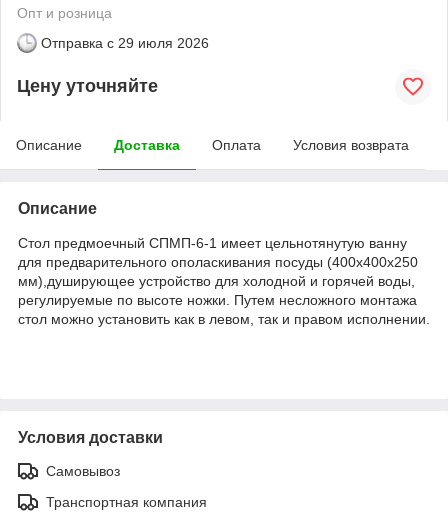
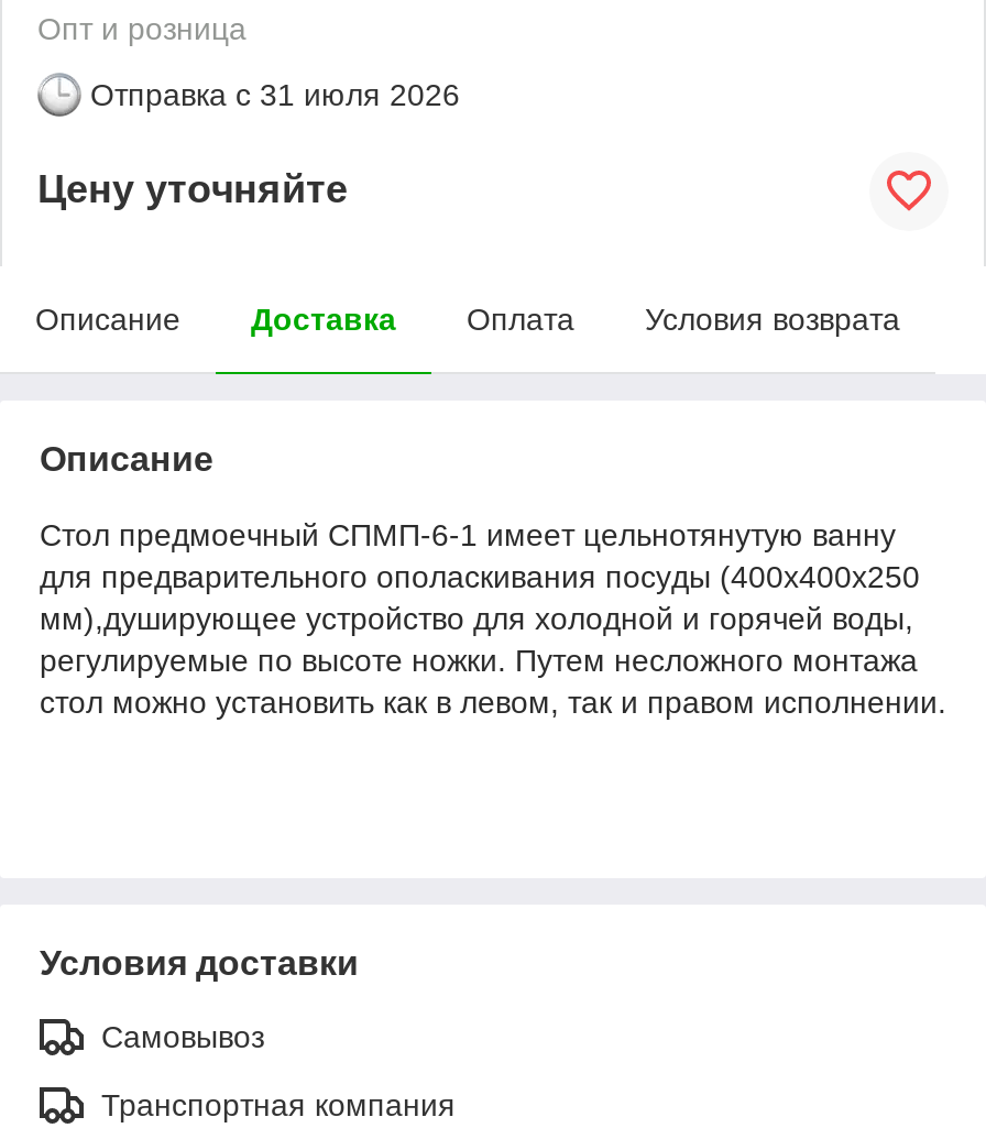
[41,35,209,51] Отправка с 29 июля 2026 -> [90,77,460,112] Отправка с 31 июля 2026

